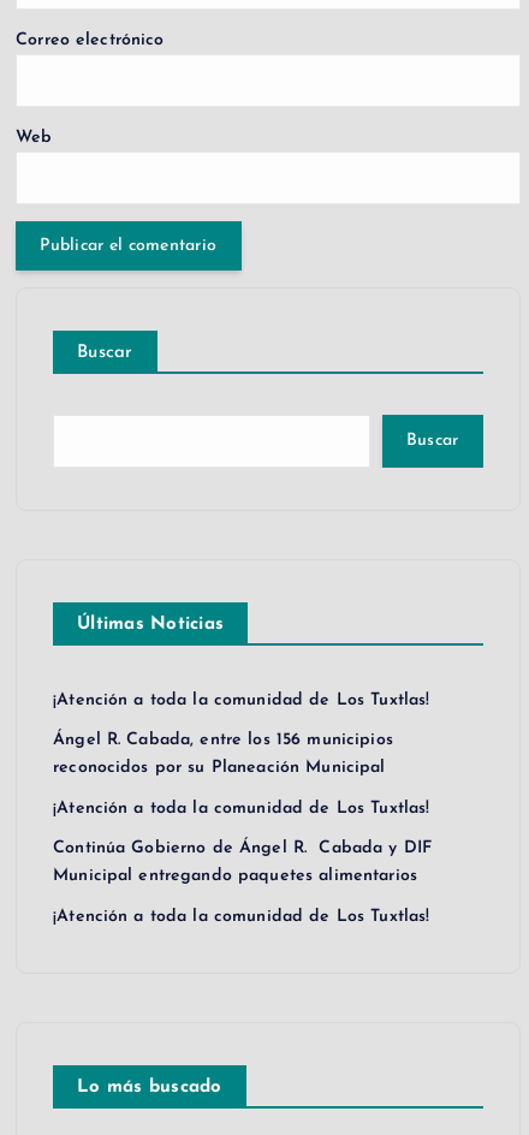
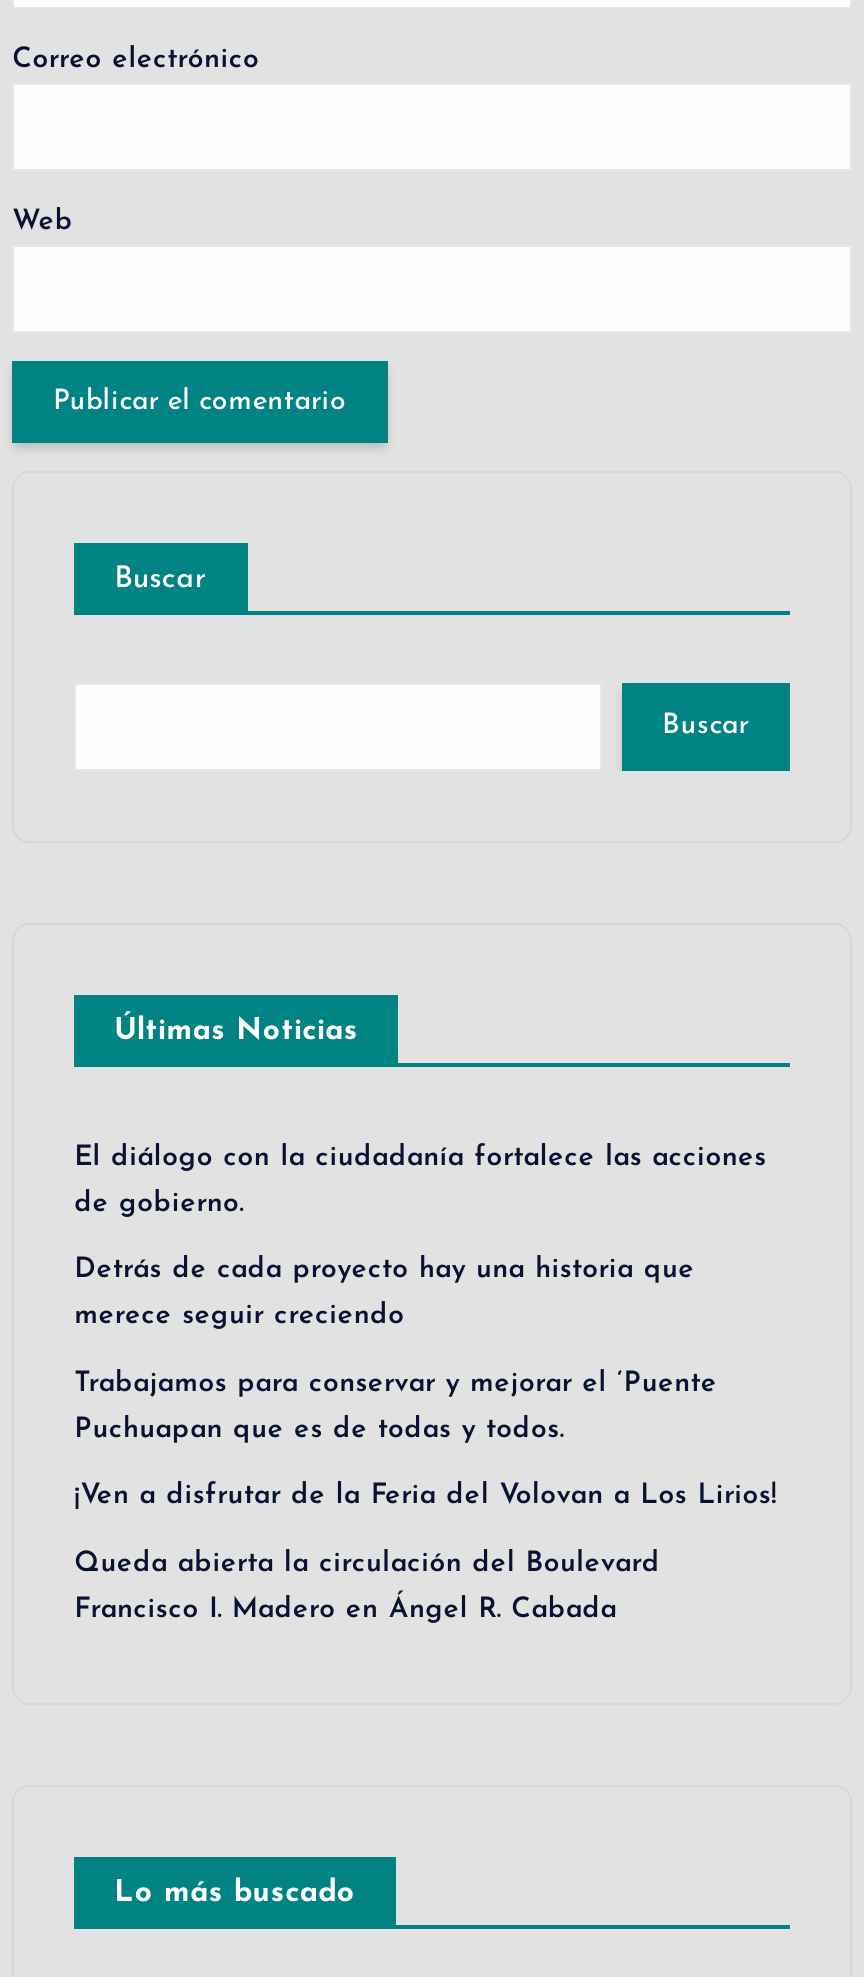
[53,691,432,926] ¡Atención a toda la comunidad de Los Tuxtlas! | Ángel R. Cabada, entre los 156 municipios | reconocidos por su Planeación Municipal | ¡Atención a toda la comunidad de Los Tuxtlas! | Continúa Gobierno de Ángel R. Cabada y DIF | Municipal entregando paquetes alimentarios | ¡Atención a toda la comunidad de Los Tuxtlas! -> [74,1142,777,1625] El diálogo con la ciudadanía fortalece las acciones | de gobierno. | Detrás de cada proyecto hay una historia que | merece seguir creciendo | Trabajamos para conservar y mejorar el ‘Puente | Puchuapan que es de todas y todos. | ¡Ven a disfrutar de la Feria del Volovan a Los Lirios! | Queda abierta la circulación del Boulevard | Francisco I. Madero en Ángel R. Cabada

